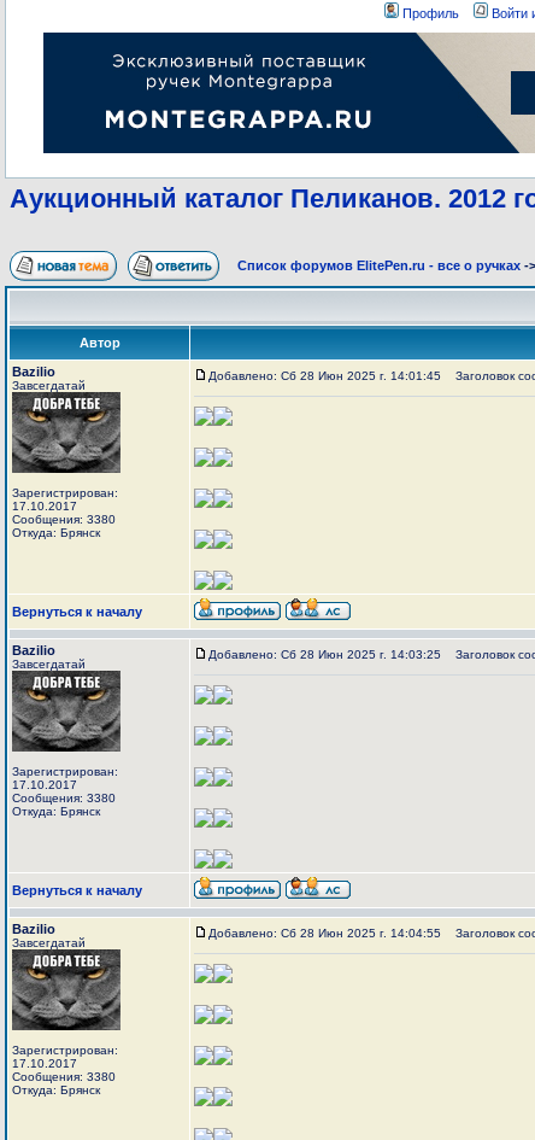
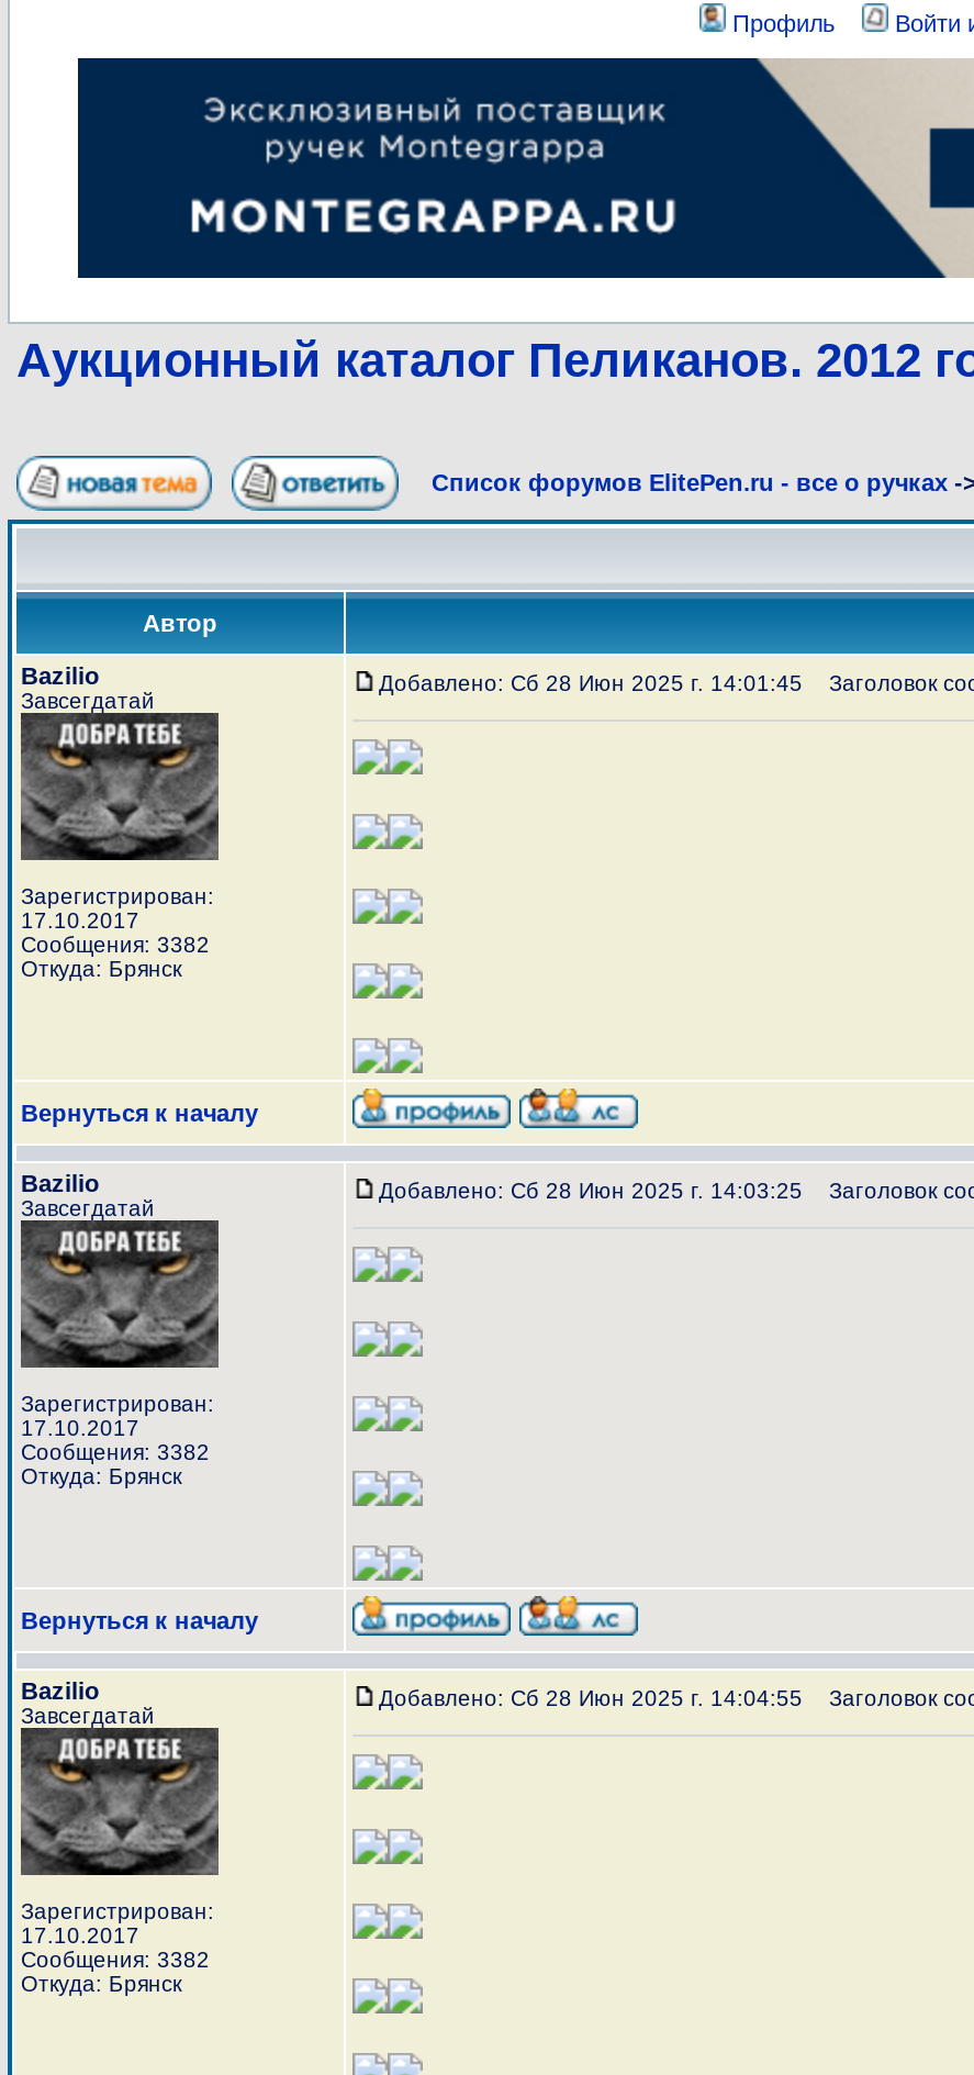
[12,513,116,526] Сообщения: 3380 -> [21,933,210,957] Сообщения: 3382
[12,791,116,805] Сообщения: 3380 -> [21,1440,210,1464] Сообщения: 3382
[12,1070,116,1083] Сообщения: 3380 -> [21,1948,210,1972] Сообщения: 3382

